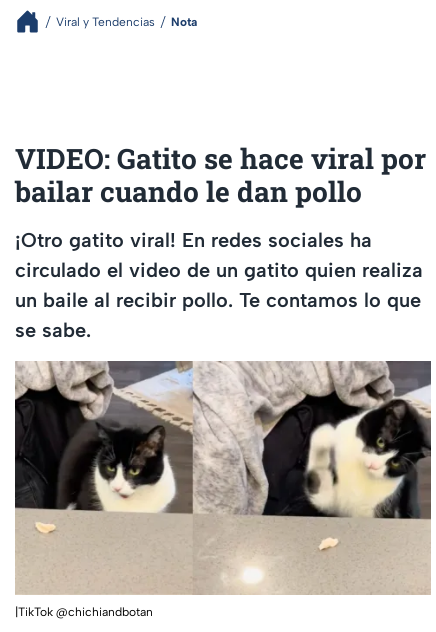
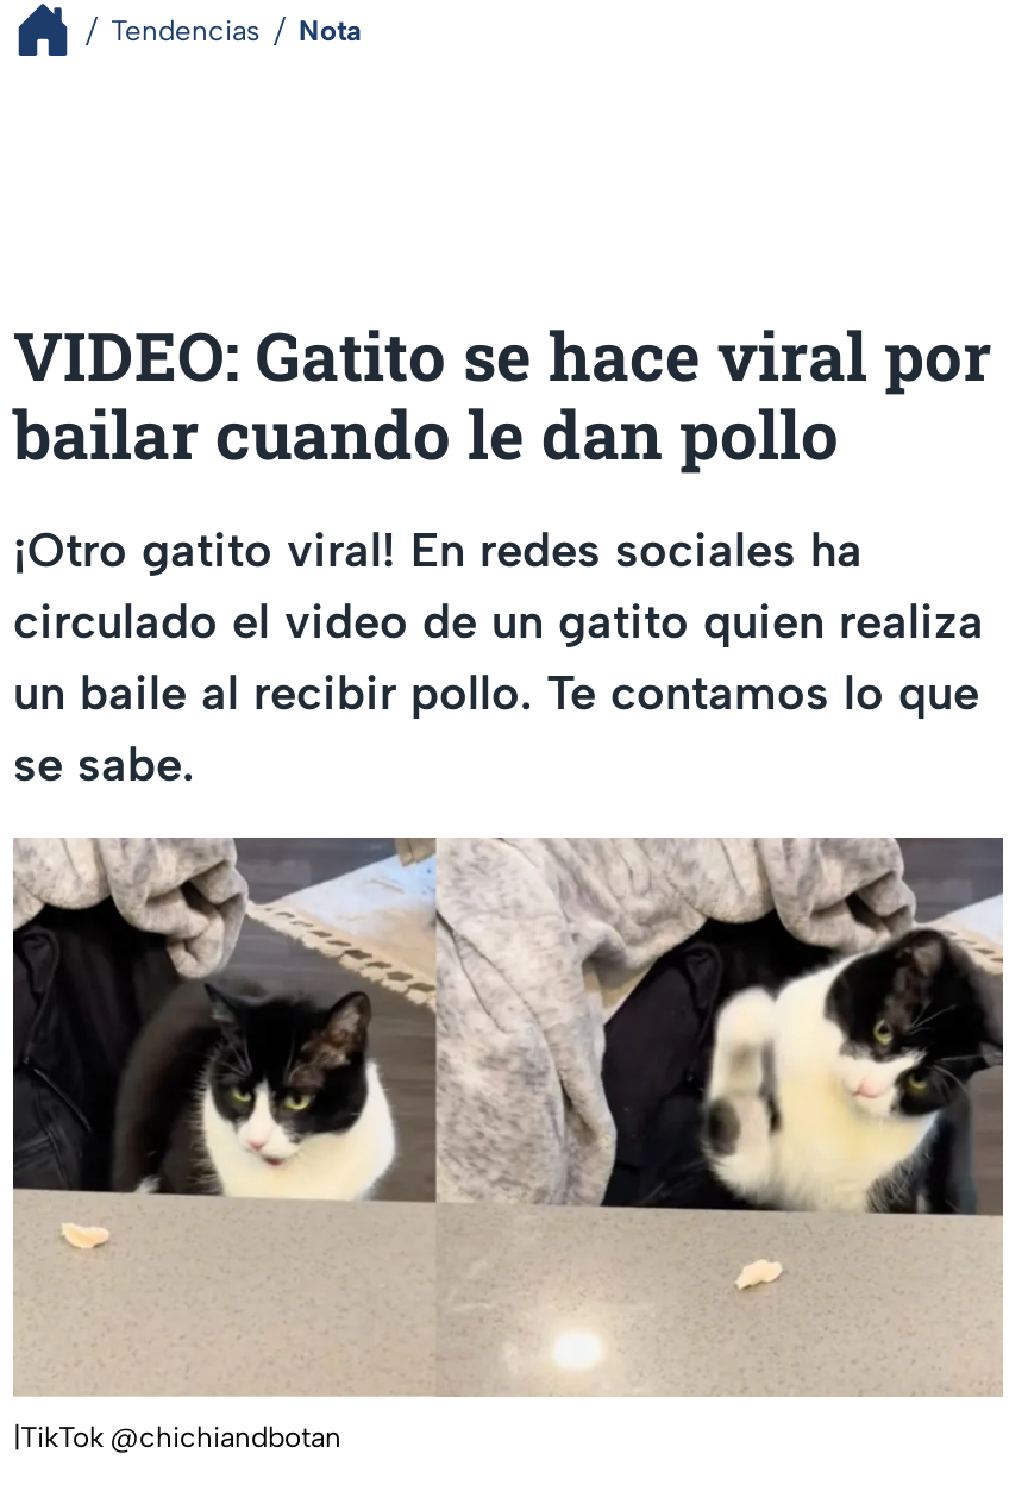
[56,14,155,28] Viral y Tendencias -> [111,13,261,46] Tendencias

